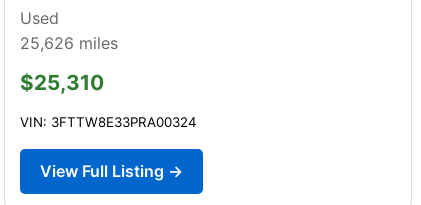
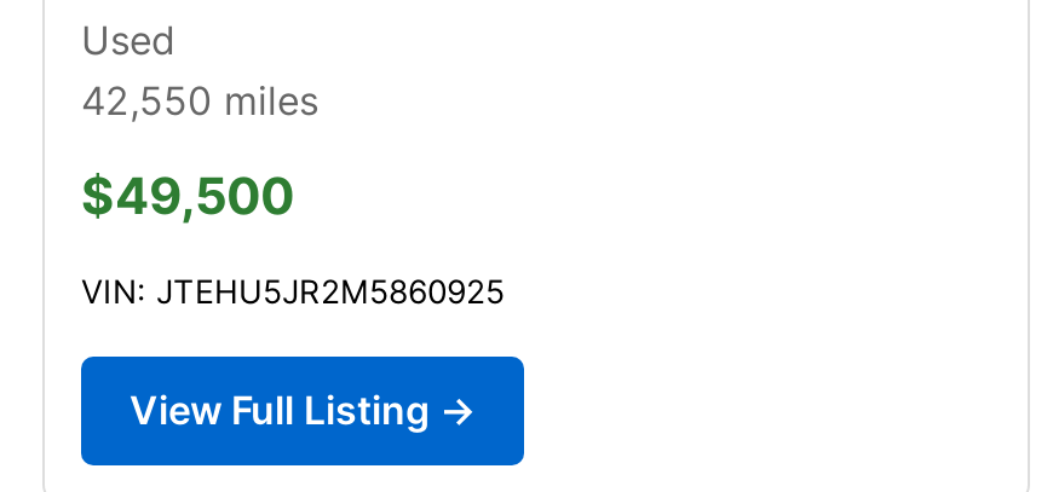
[20,33,118,53] 25,626 miles -> [81,76,318,124] 42,550 miles
[20,70,104,95] $25,310 -> [81,165,294,226] $49,500
[20,114,197,130] VIN: 3FTTW8E33PRA00324 -> [81,272,505,310] VIN: JTEHU5JR2M5860925

